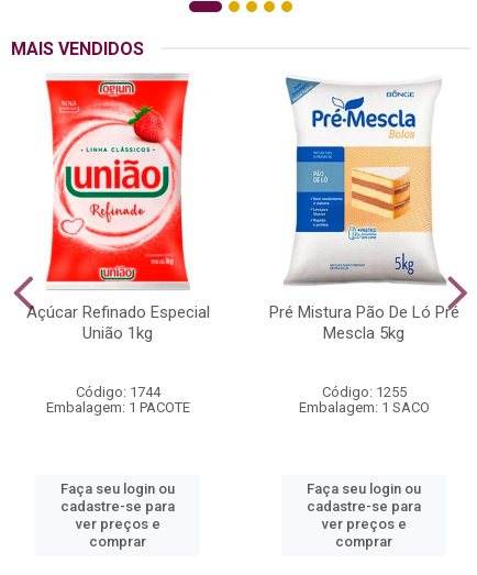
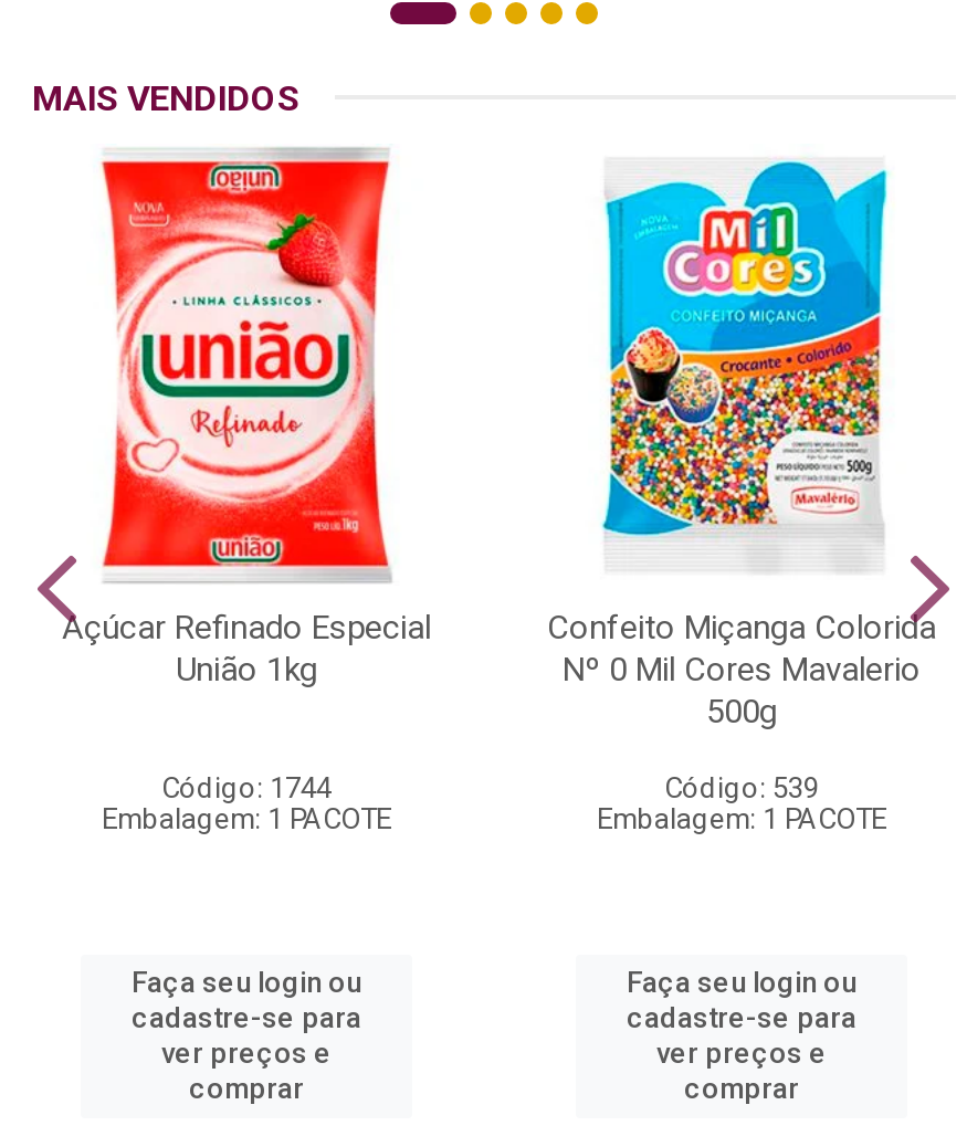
[269,76,459,343] [image] | Pré Mistura Pão De Ló Pré | Mescla 5kg -> [547,157,936,731] [image] | Confeito Miçanga Colorida | Nº 0 Mil Cores Mavalerio | 500g
[298,383,429,415] Código: 1255 | Embalagem: 1 SACO -> [597,771,886,835] Código: 539 | Embalagem: 1 PACOTE

